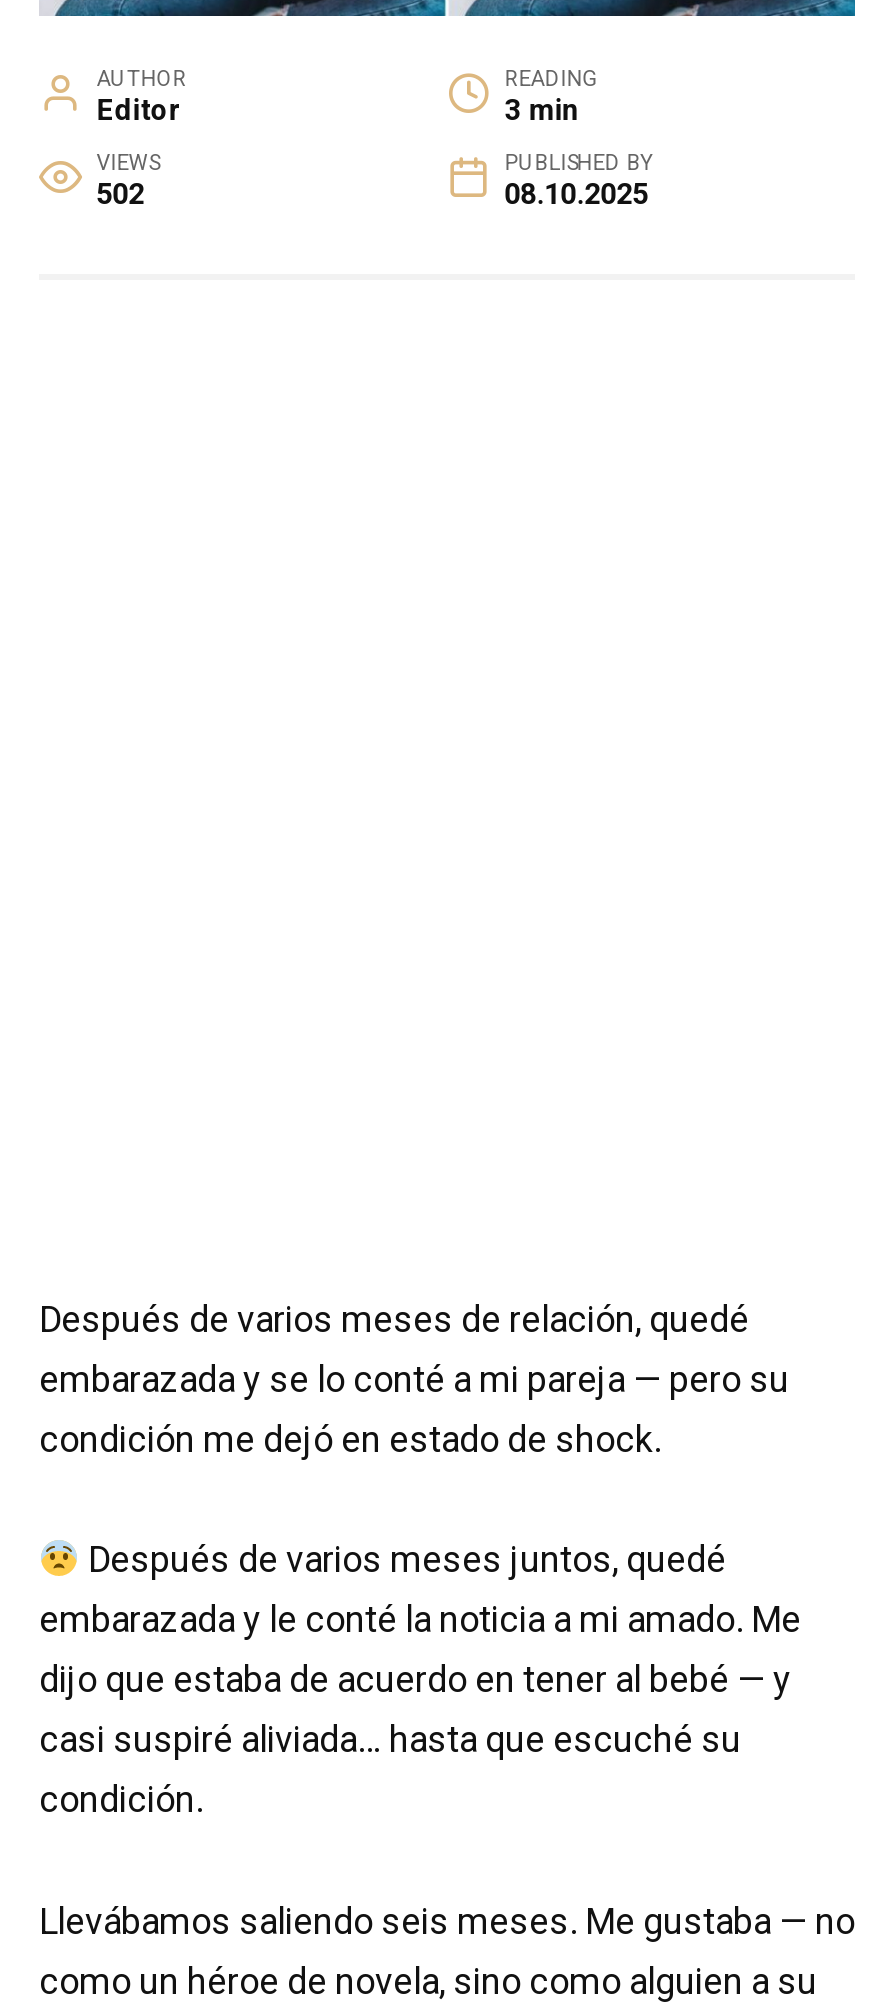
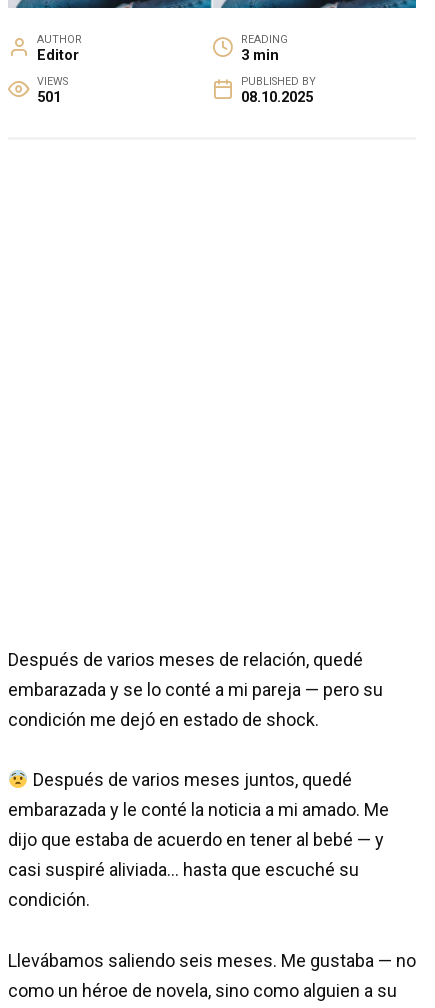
[97,177,145,211] 502 -> [37,88,61,105] 501

